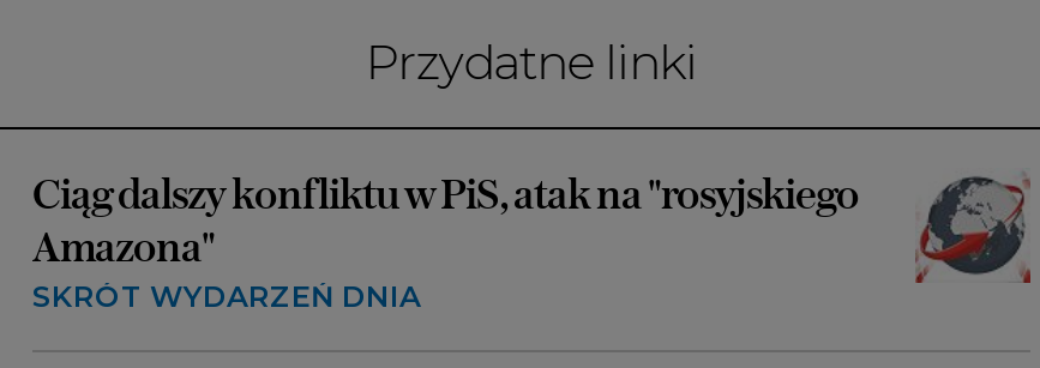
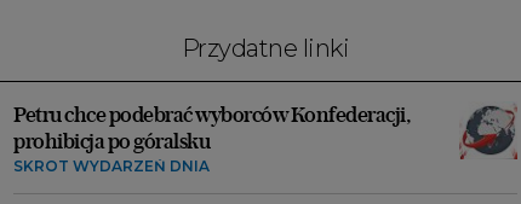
[32,169,859,272] Ciąg dalszy konfliktu w PiS, atak na "rosyjskiego | Amazona" -> [13,102,410,154] Petru chce podebrać wyborców Konfederacji, | prohibicja po góralsku

